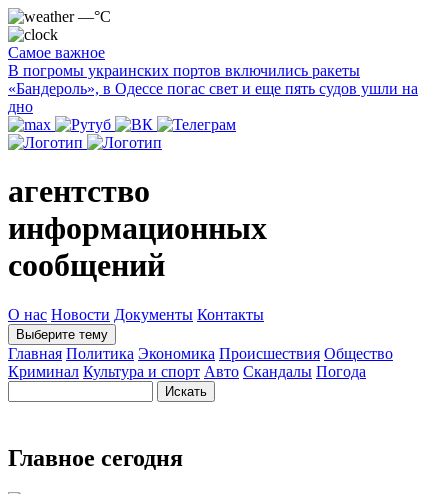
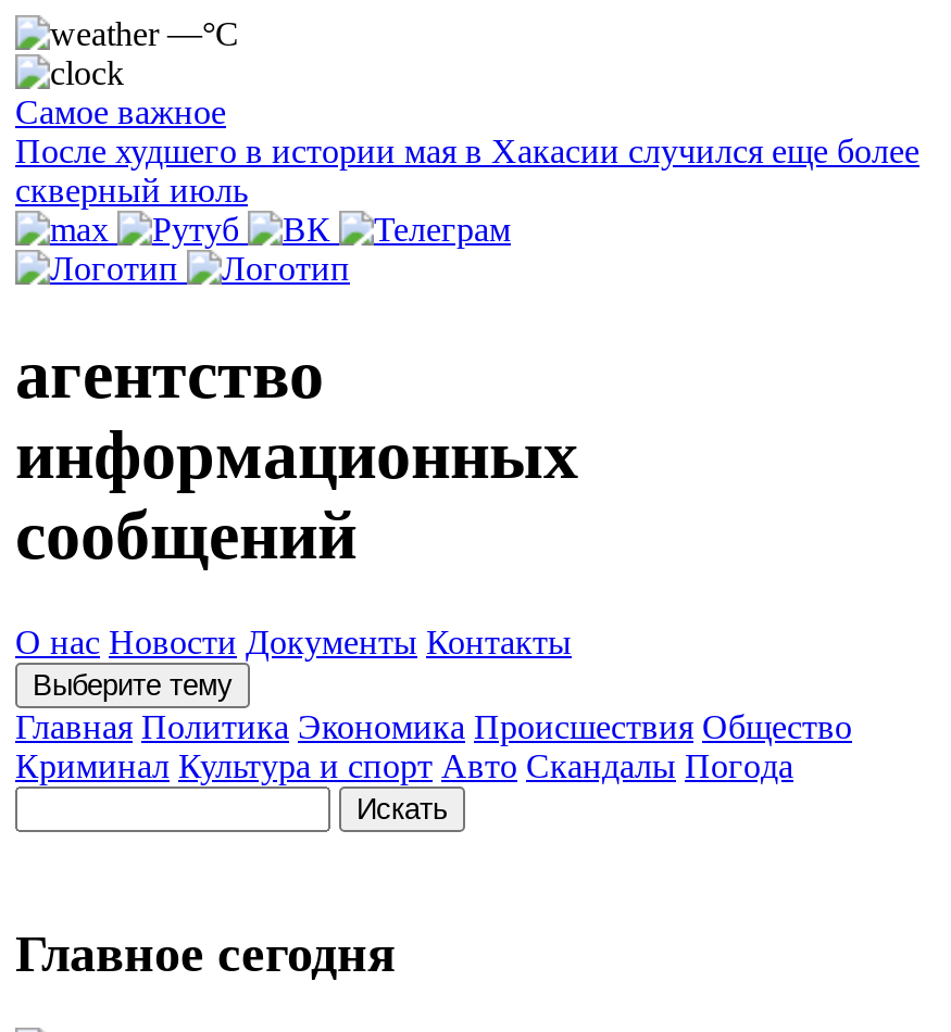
[8,62,418,115] В погромы украинских портов включились ракеты | «Бандероль», в Одессе погас свет и еще пять судов ушли на | дно -> [15,133,919,209] После худшего в истории мая в Хакасии случился еще более | скверный июль

